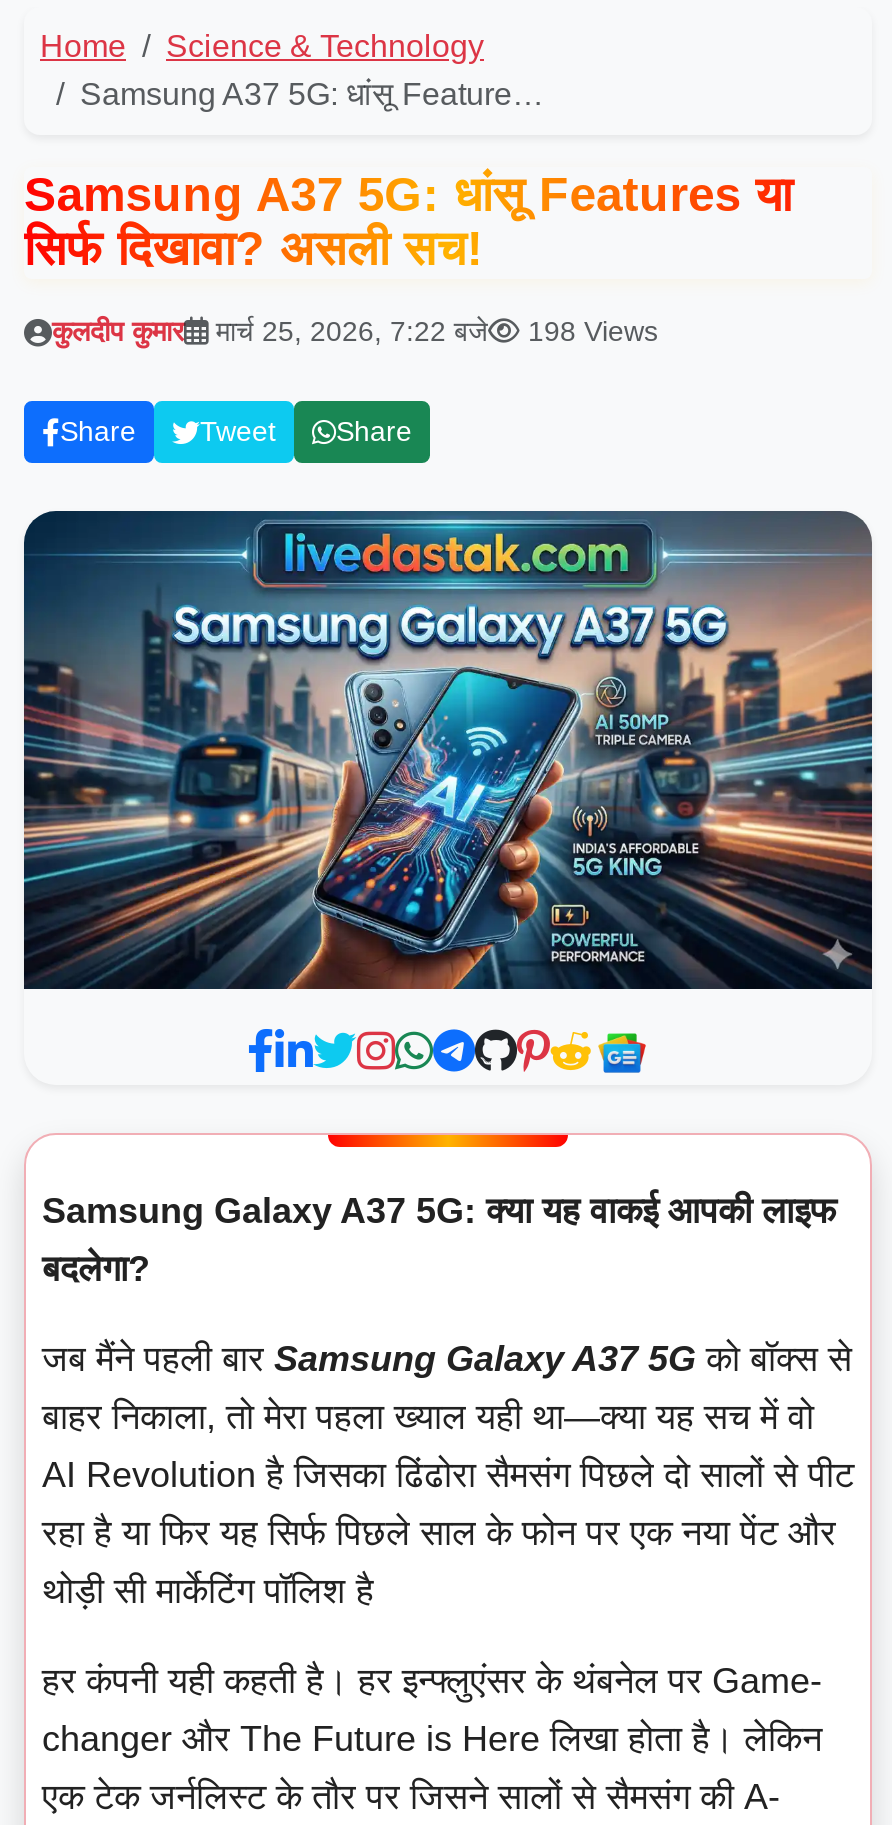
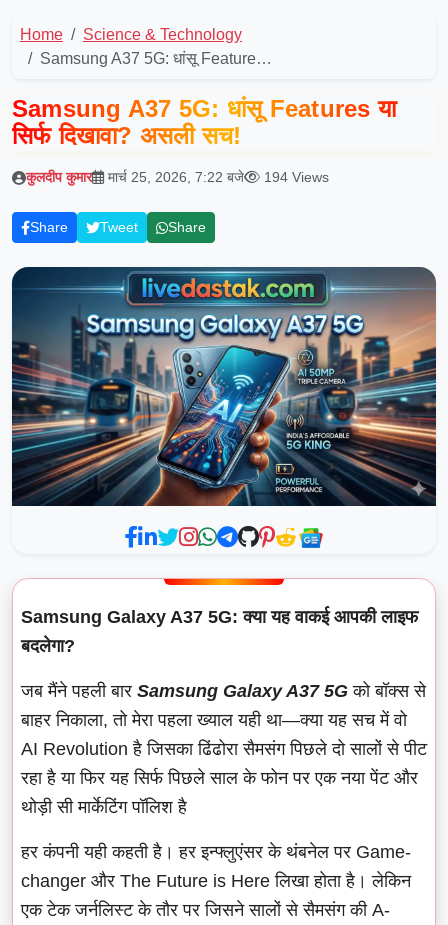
[52,315,658,347] कुलदीप कुमार मार्च 25, 2026, 7:22 बजे 198 Views -> [26,169,329,185] कुलदीप कुमार मार्च 25, 2026, 7:22 बजे 194 Views

